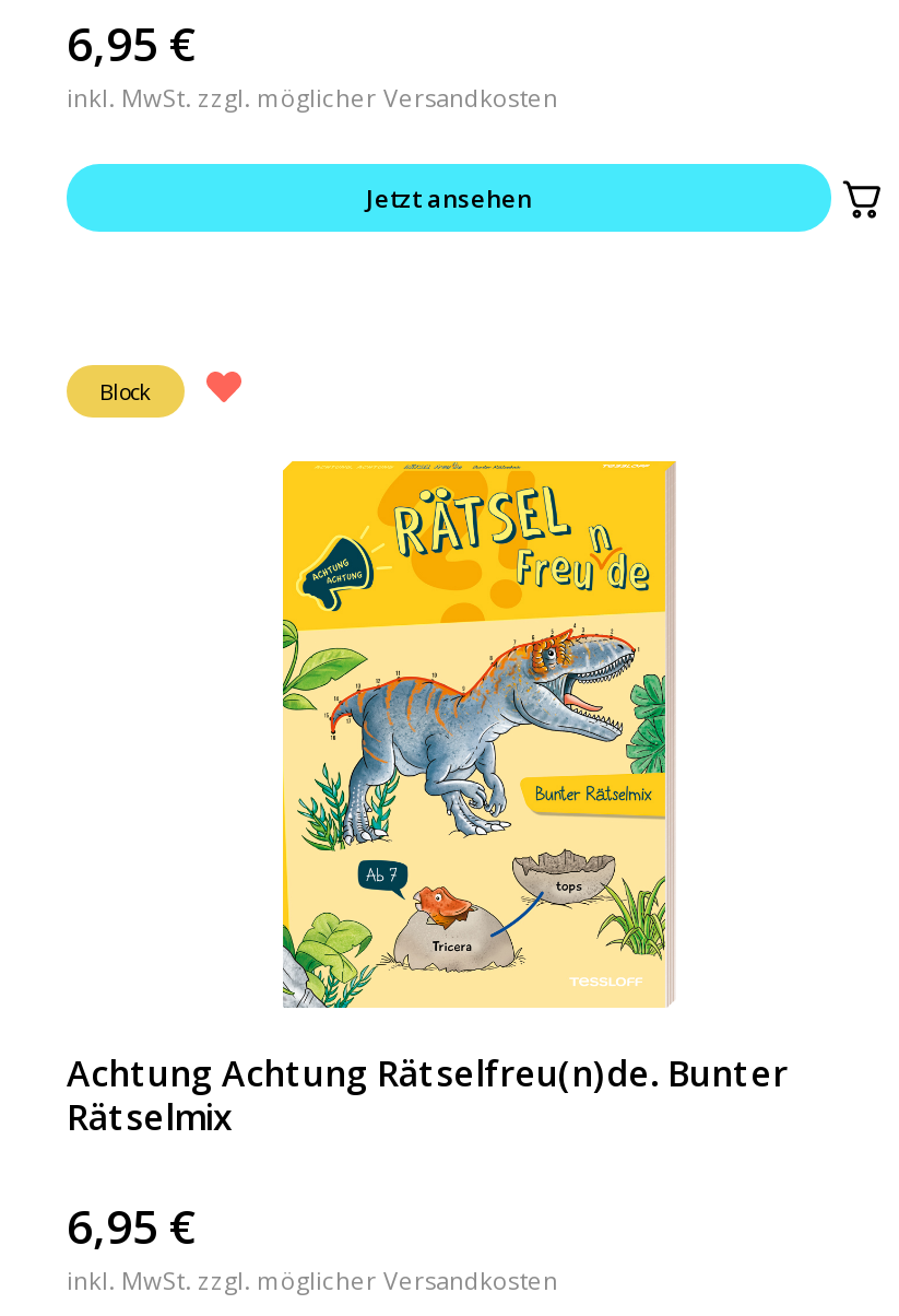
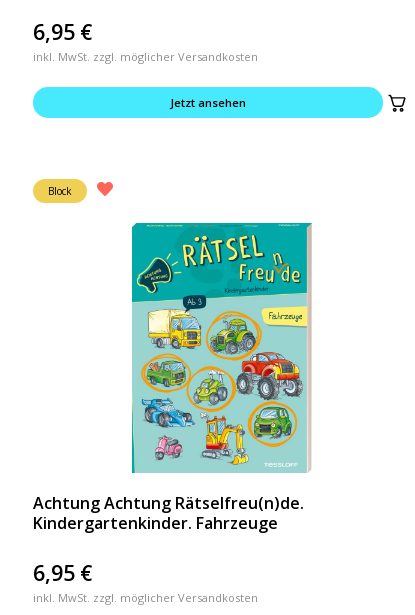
[67,459,788,1141] [image] | Achtung Achtung Rätselfreu(n)de. Bunter | Rätselmix -> [33,222,312,534] [image] | Achtung Achtung Rätselfreu(n)de. | Kindergartenkinder. Fahrzeuge

